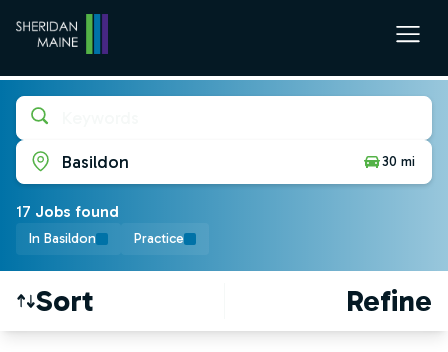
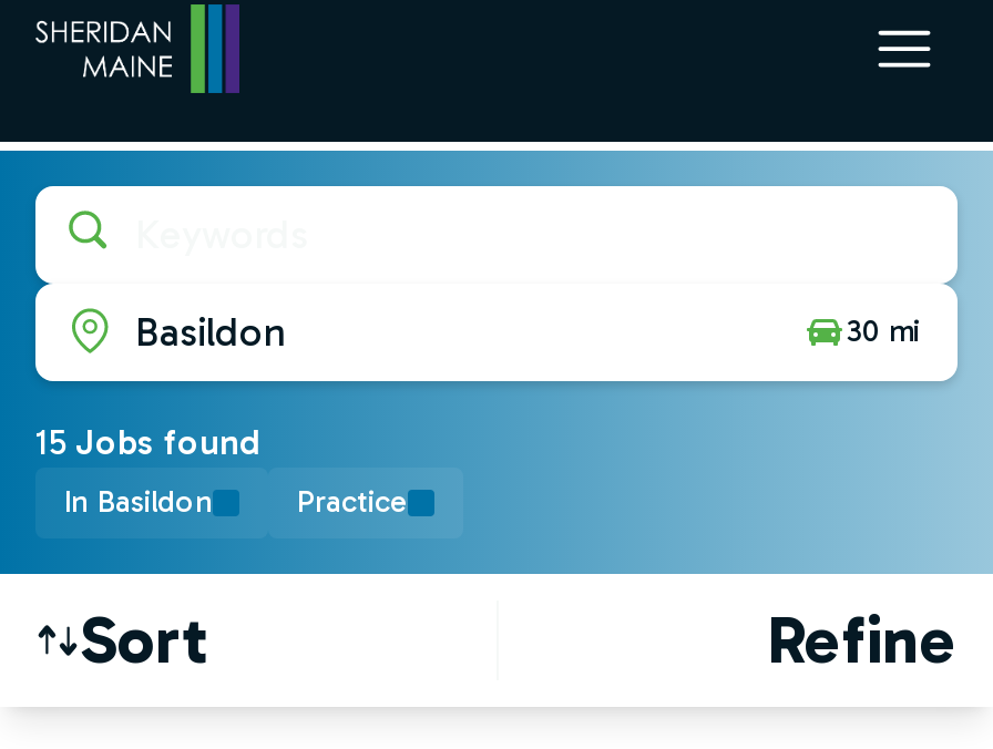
[16,202,119,221] 17 Jobs found -> [35,421,262,463] 15 Jobs found

